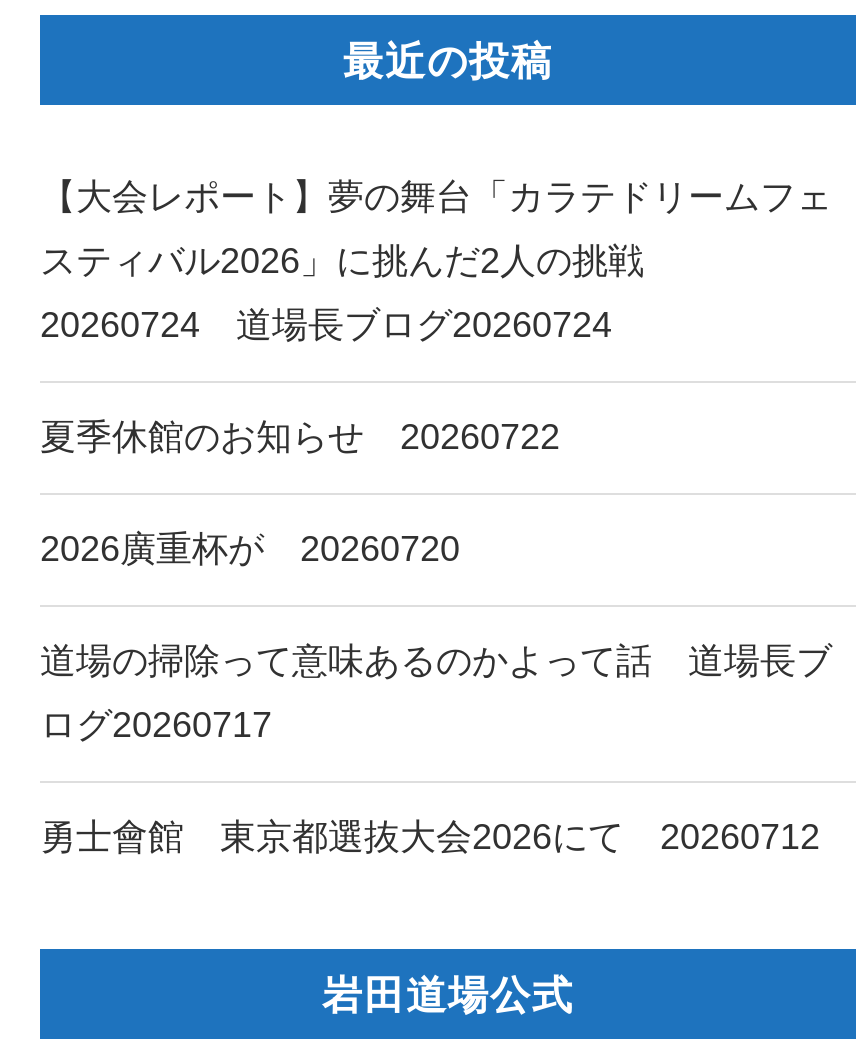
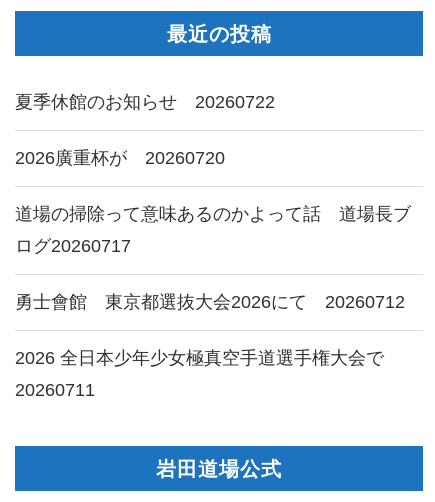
[40,177,832,345] 【大会レポート】夢の舞台「カラテドリームフェ | スティバル2026」に挑んだ2人の挑戦 | 20260724 道場長ブログ20260724 -> none
moved [40,417,832,857] -> [15,92,411,312]: 夏季休館のお知らせ 20260722 | 2026廣重杯が 20260720 | 道場の掃除って意味あるのかよって話 道場長ブ | ログ20260717 | 勇士會館 東京都選抜大会2026にて 20260712
none -> [15,348,402,400] 2026 全日本少年少女極真空手道選手権大会で | 20260711

